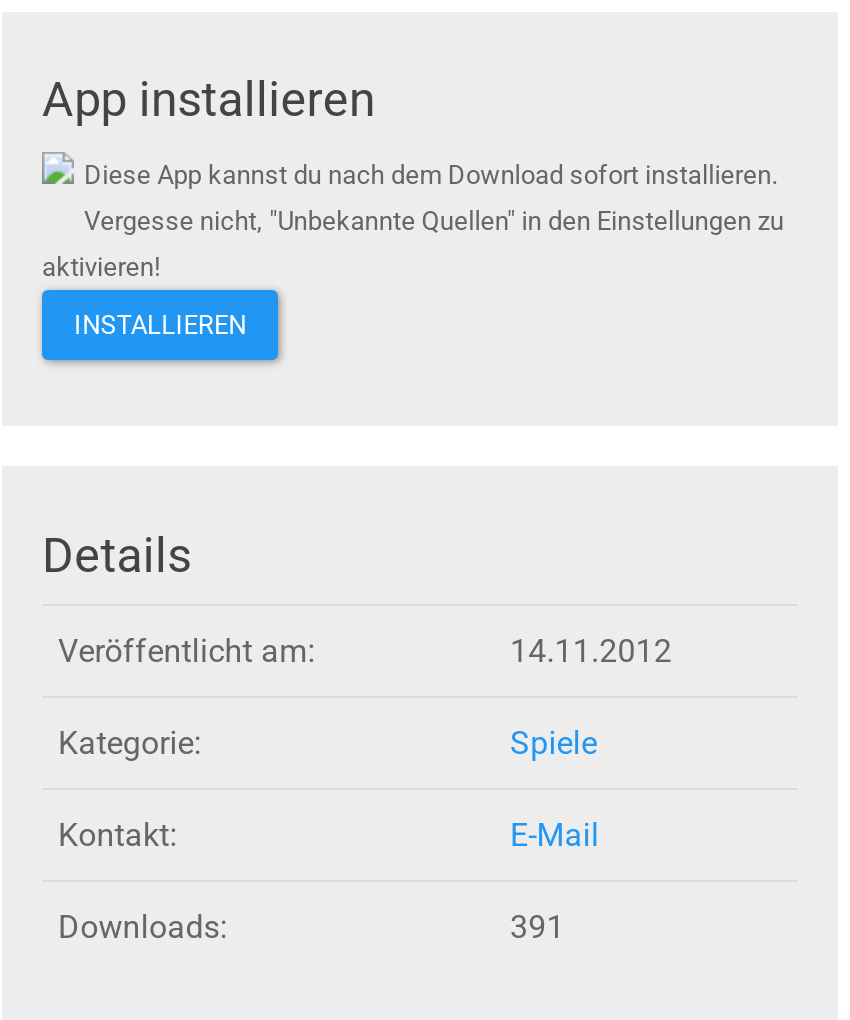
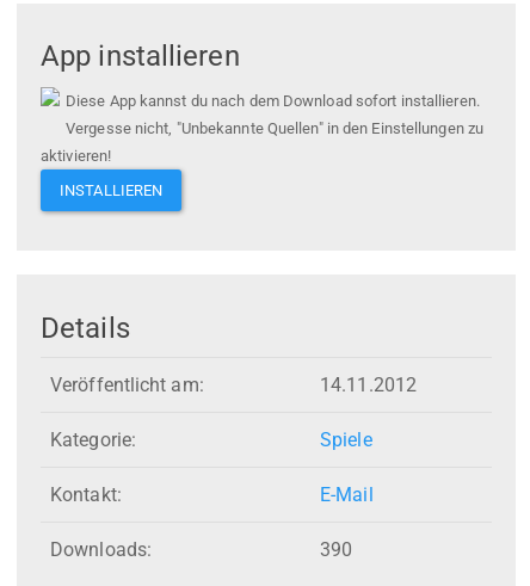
[510,908,565,946] 391 -> [320,538,352,561] 390

